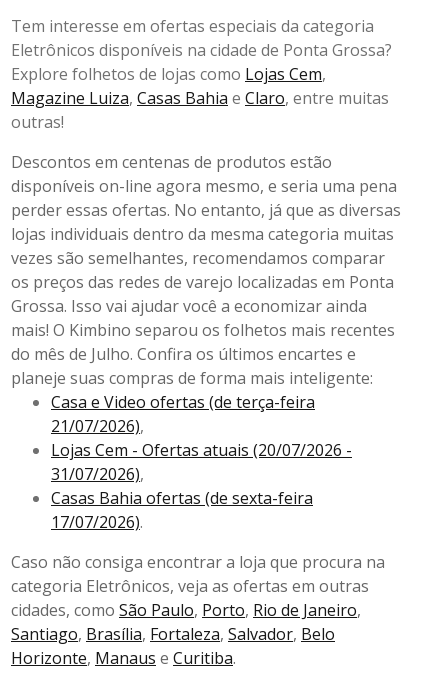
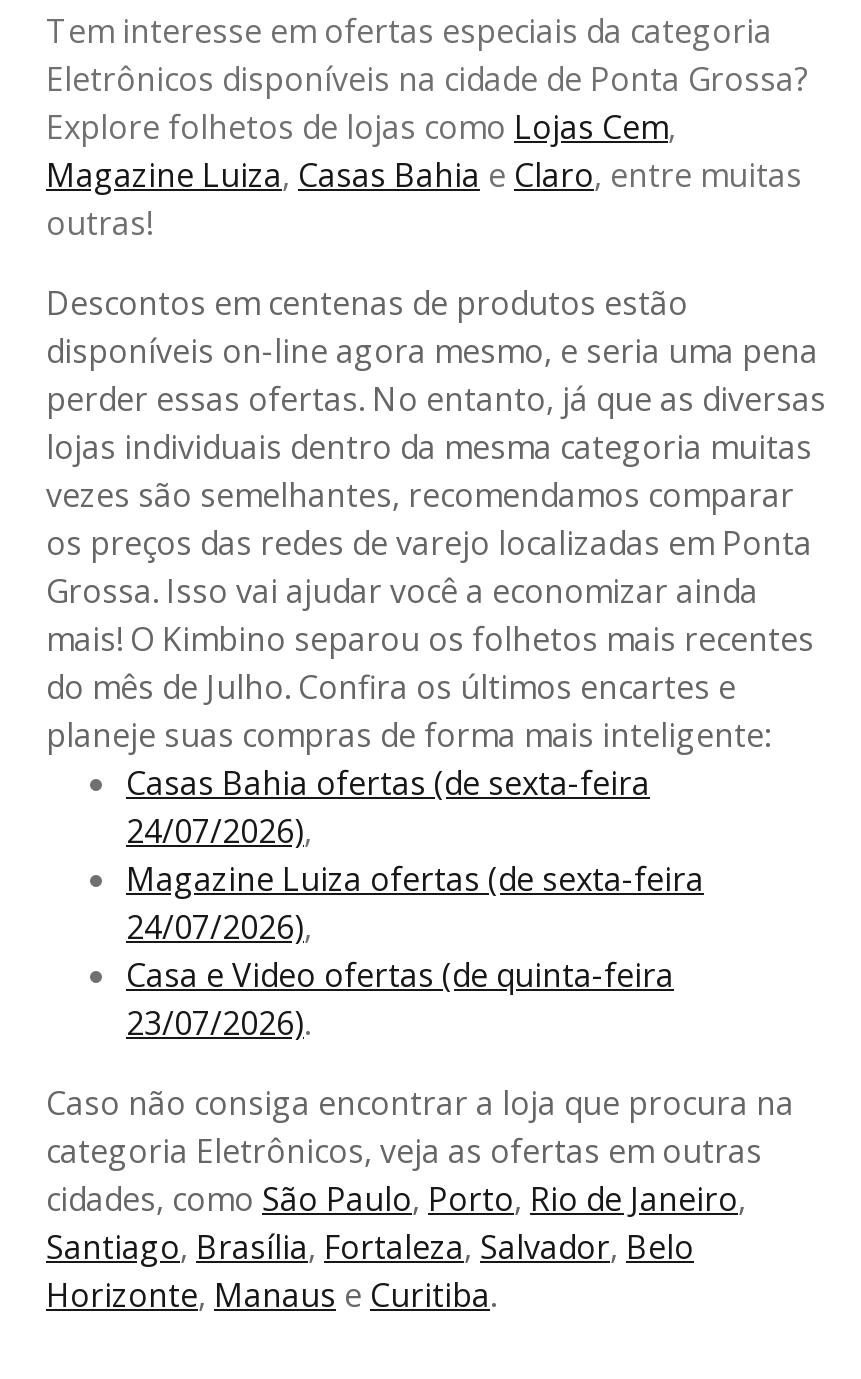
[51,391,352,485] Casa e Video ofertas (de terça-feira | 21/07/2026), | Lojas Cem - Ofertas atuais (20/07/2026 - | 31/07/2026), -> none
moved [51,487,313,509] -> [126,761,650,805]: Casas Bahia ofertas (de sexta-feira
[51,511,143,533] 17/07/2026). -> [126,809,704,1045] 24/07/2026), | Magazine Luiza ofertas (de sexta-feira | 24/07/2026), | Casa e Video ofertas (de quinta-feira | 23/07/2026).

